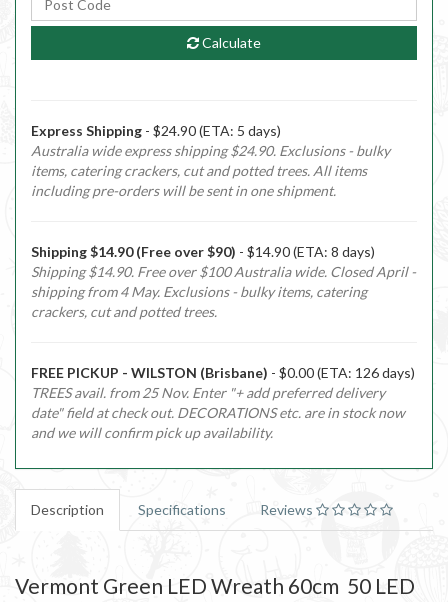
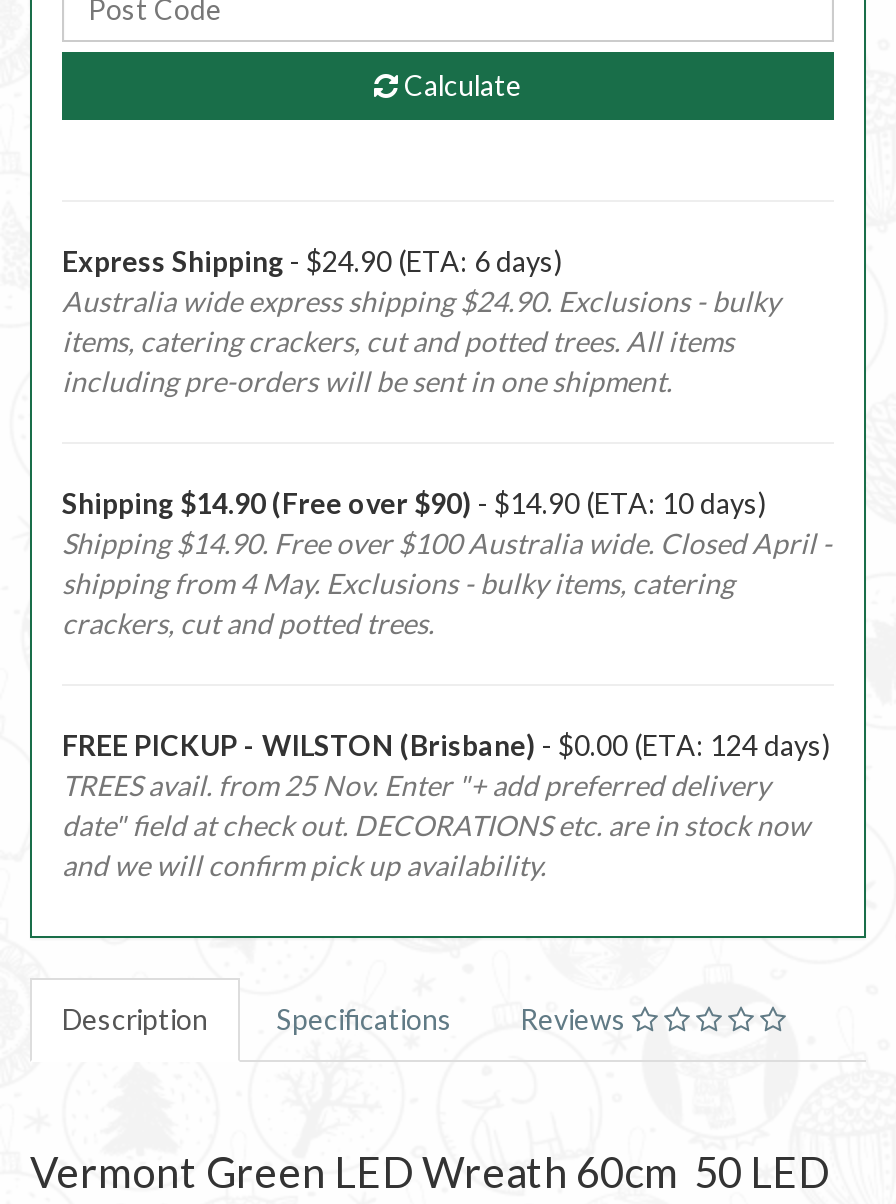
[31,122,281,139] Express Shipping - $24.90 (ETA: 5 days) -> [62,244,562,278] Express Shipping - $24.90 (ETA: 6 days)
[31,243,375,260] Shipping $14.90 (Free over $90) - $14.90 (ETA: 8 days) -> [62,486,766,520] Shipping $14.90 (Free over $90) - $14.90 (ETA: 10 days)
[31,364,415,381] FREE PICKUP - WILSTON (Brisbane) - $0.00 (ETA: 126 days) -> [62,728,830,762] FREE PICKUP - WILSTON (Brisbane) - $0.00 (ETA: 124 days)

